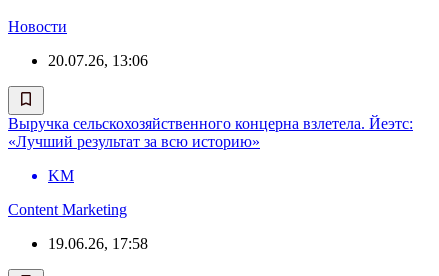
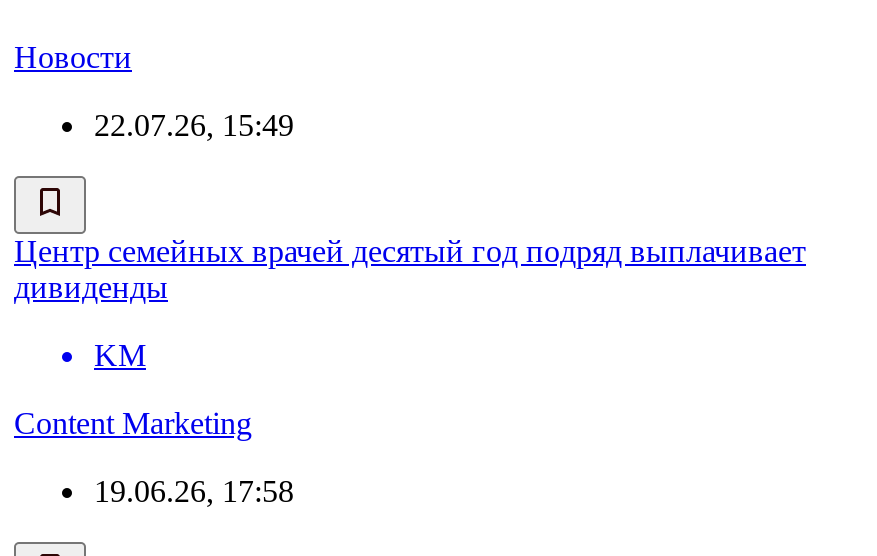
[48,52,148,69] 20.07.26, 13:06 -> [94,108,294,142] 22.07.26, 15:49
[8,115,413,150] Выручка сельскохозяйственного концерна взлетела. Йеэтс: | «Лучший результат за всю историю» -> [14,234,806,304] Центр семейных врачей десятый год подряд выплачивает | дивиденды

